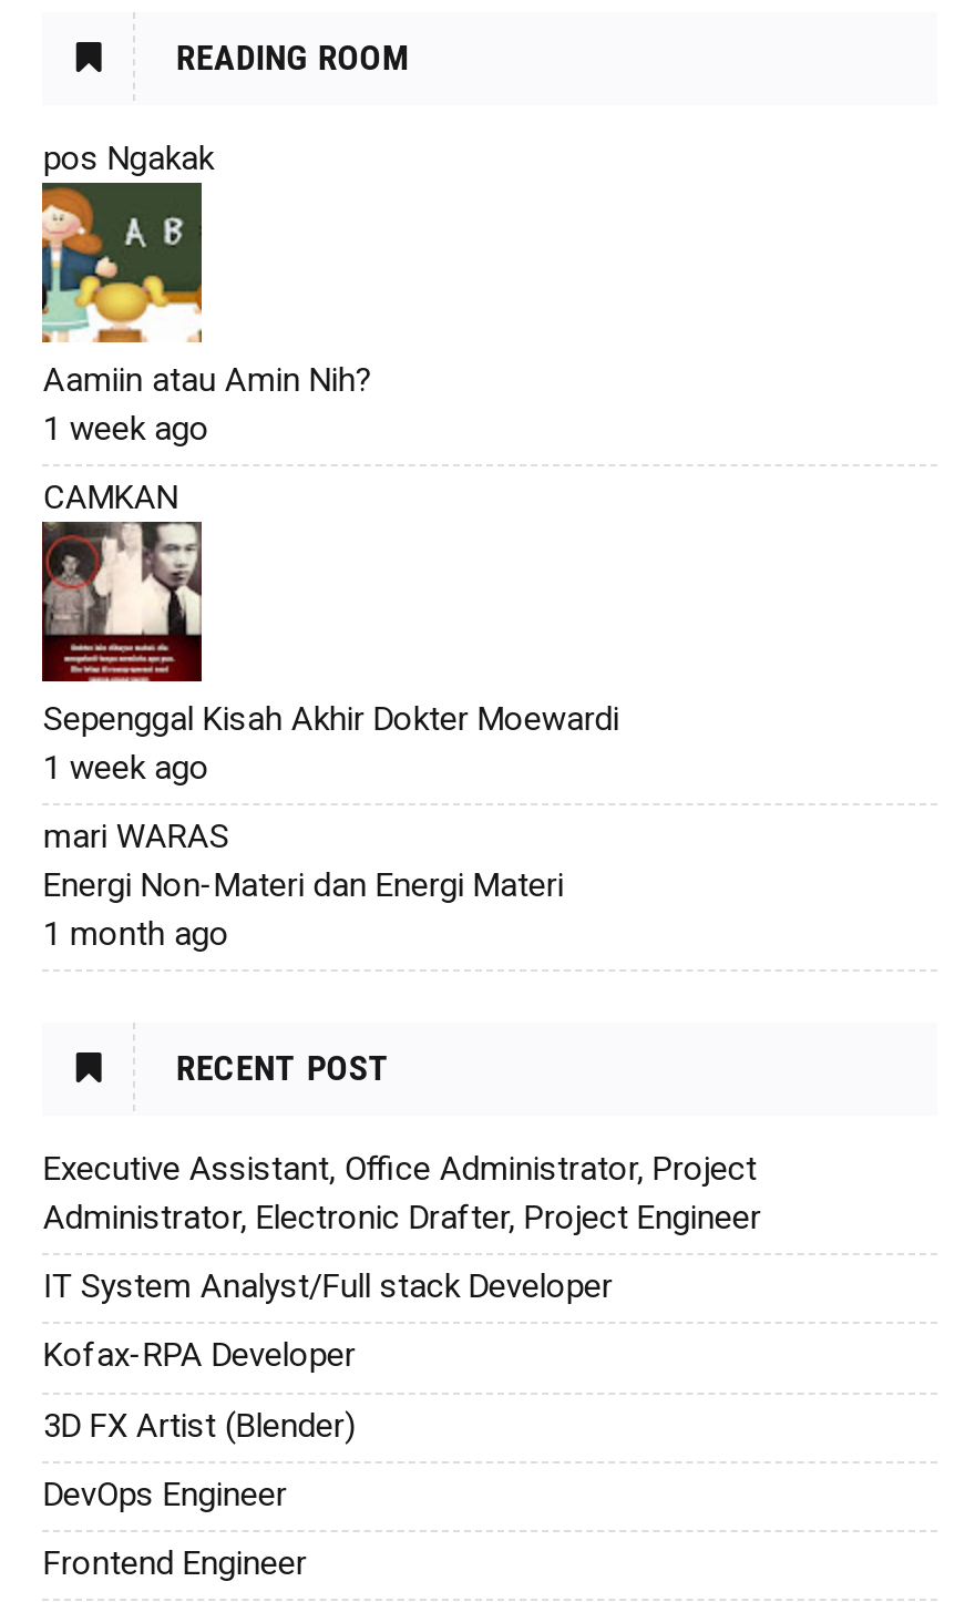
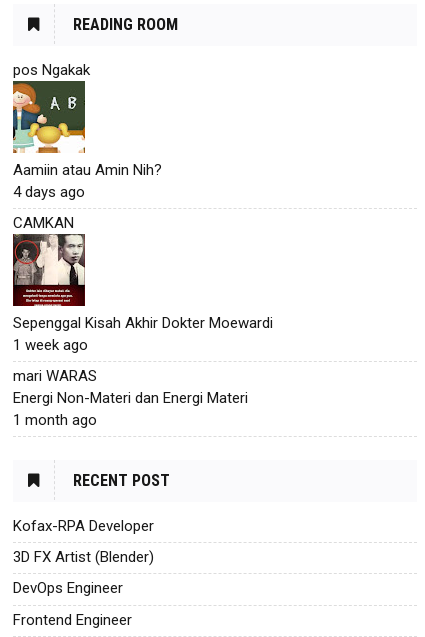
[43,408,209,448] 1 week ago -> [13,182,85,200] 4 days ago
[43,1148,761,1306] Executive Assistant, Office Administrator, Project | Administrator, Electronic Drafter, Project Engineer | IT System Analyst/Full stack Developer -> none

